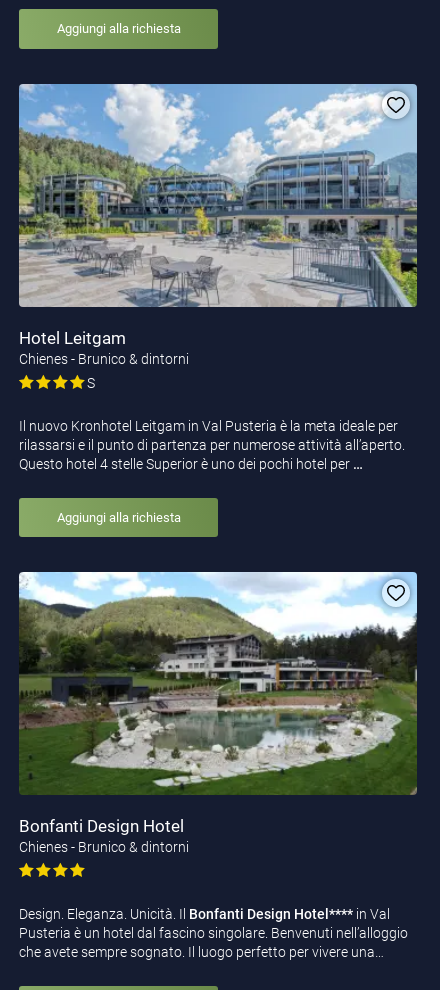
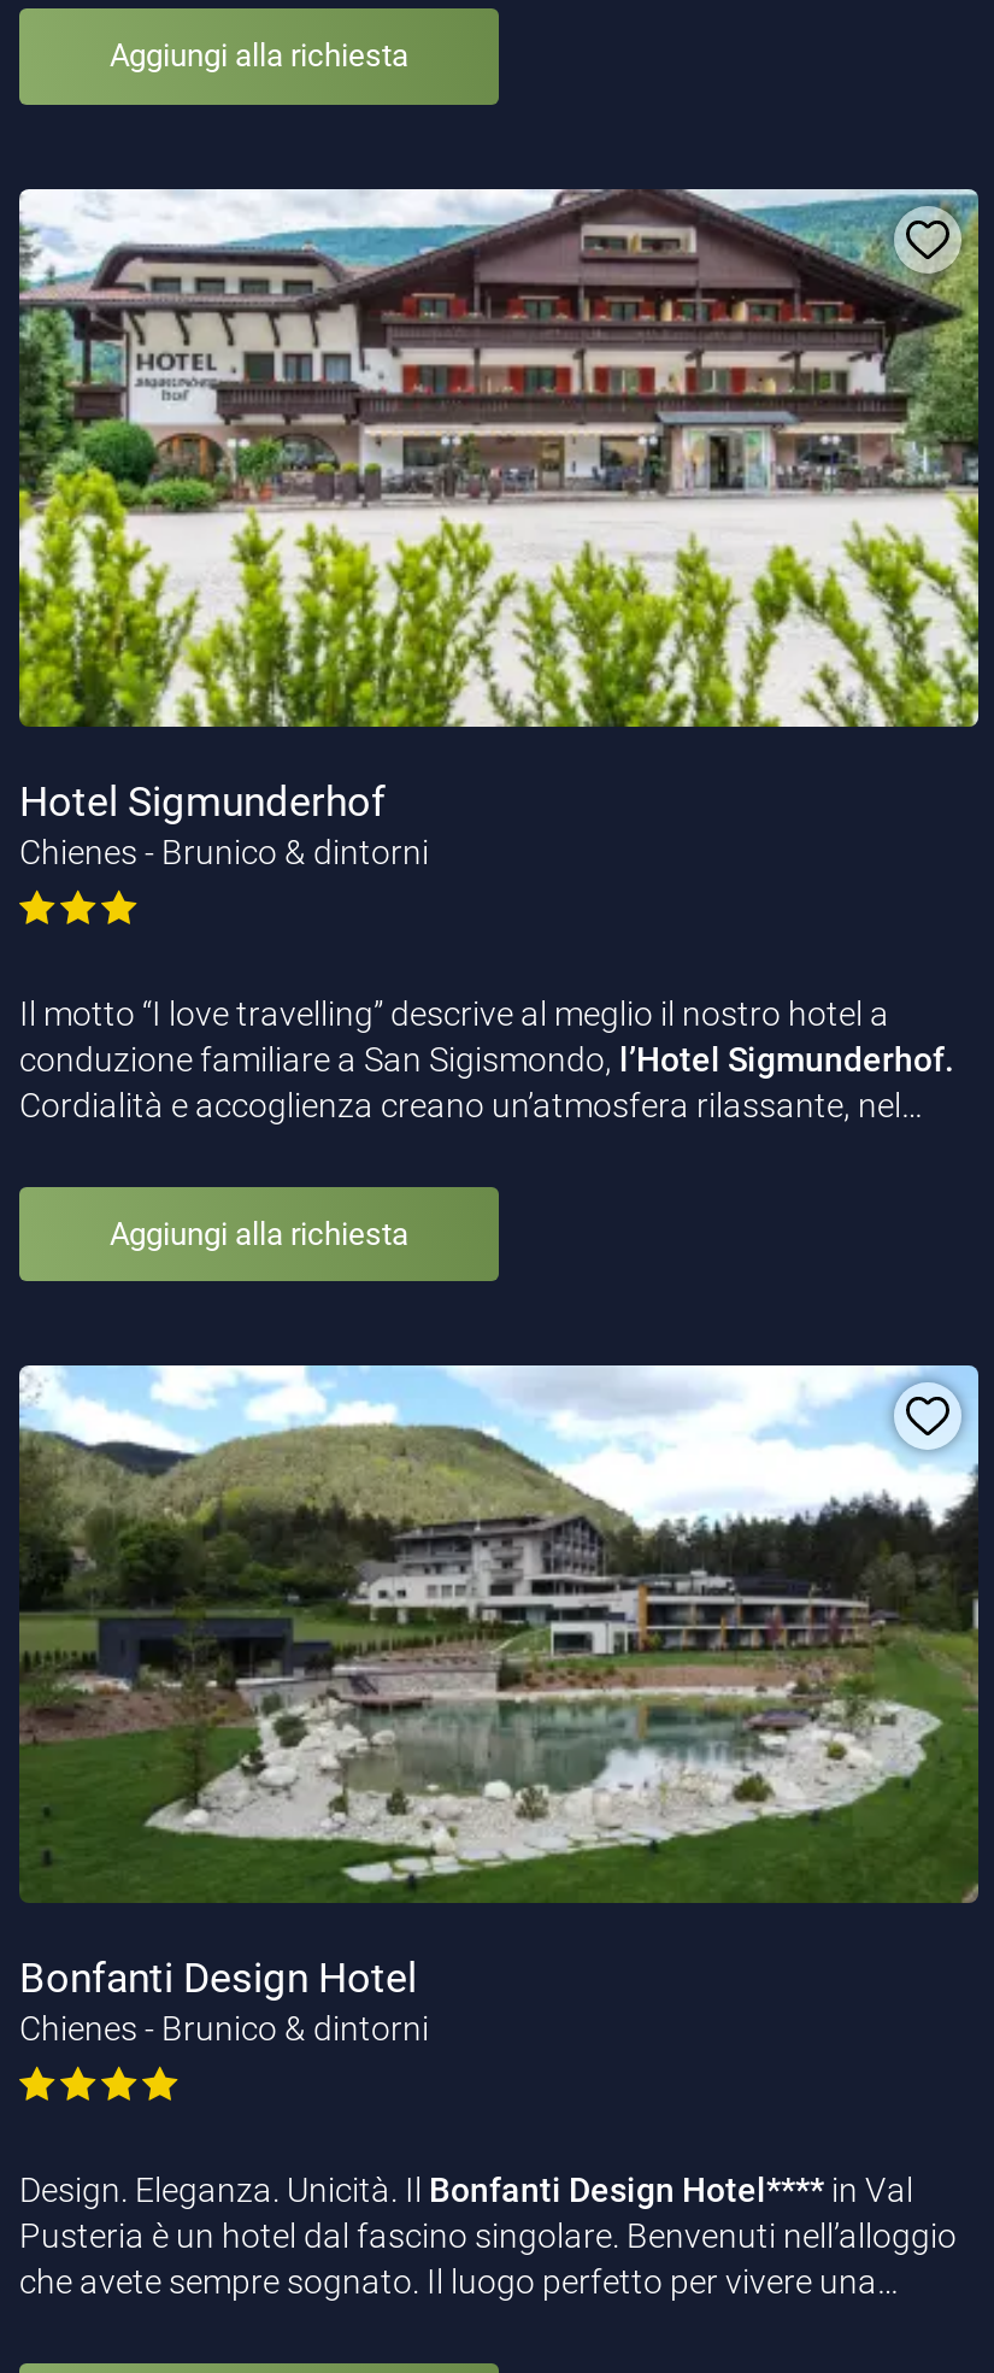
[18,83,418,348] [image] | Hotel Leitgam -> [17,187,981,825] [image] | Hotel Sigmunderhof
[19,375,405,472] S | Il nuovo Kronhotel Leitgam in Val Pusteria è la meta ideale per | rilassarsi e il punto di partenza per numerose attività all’aperto. | Questo hotel 4 stelle Superior è uno dei pochi hotel per … -> [19,994,954,1124] Il motto “I love travelling” descrive al meglio il nostro hotel a | conduzione familiare a San Sigismondo, l’Hotel Sigmunderhof. | Cordialità e accoglienza creano un’atmosfera rilassante, nel…

